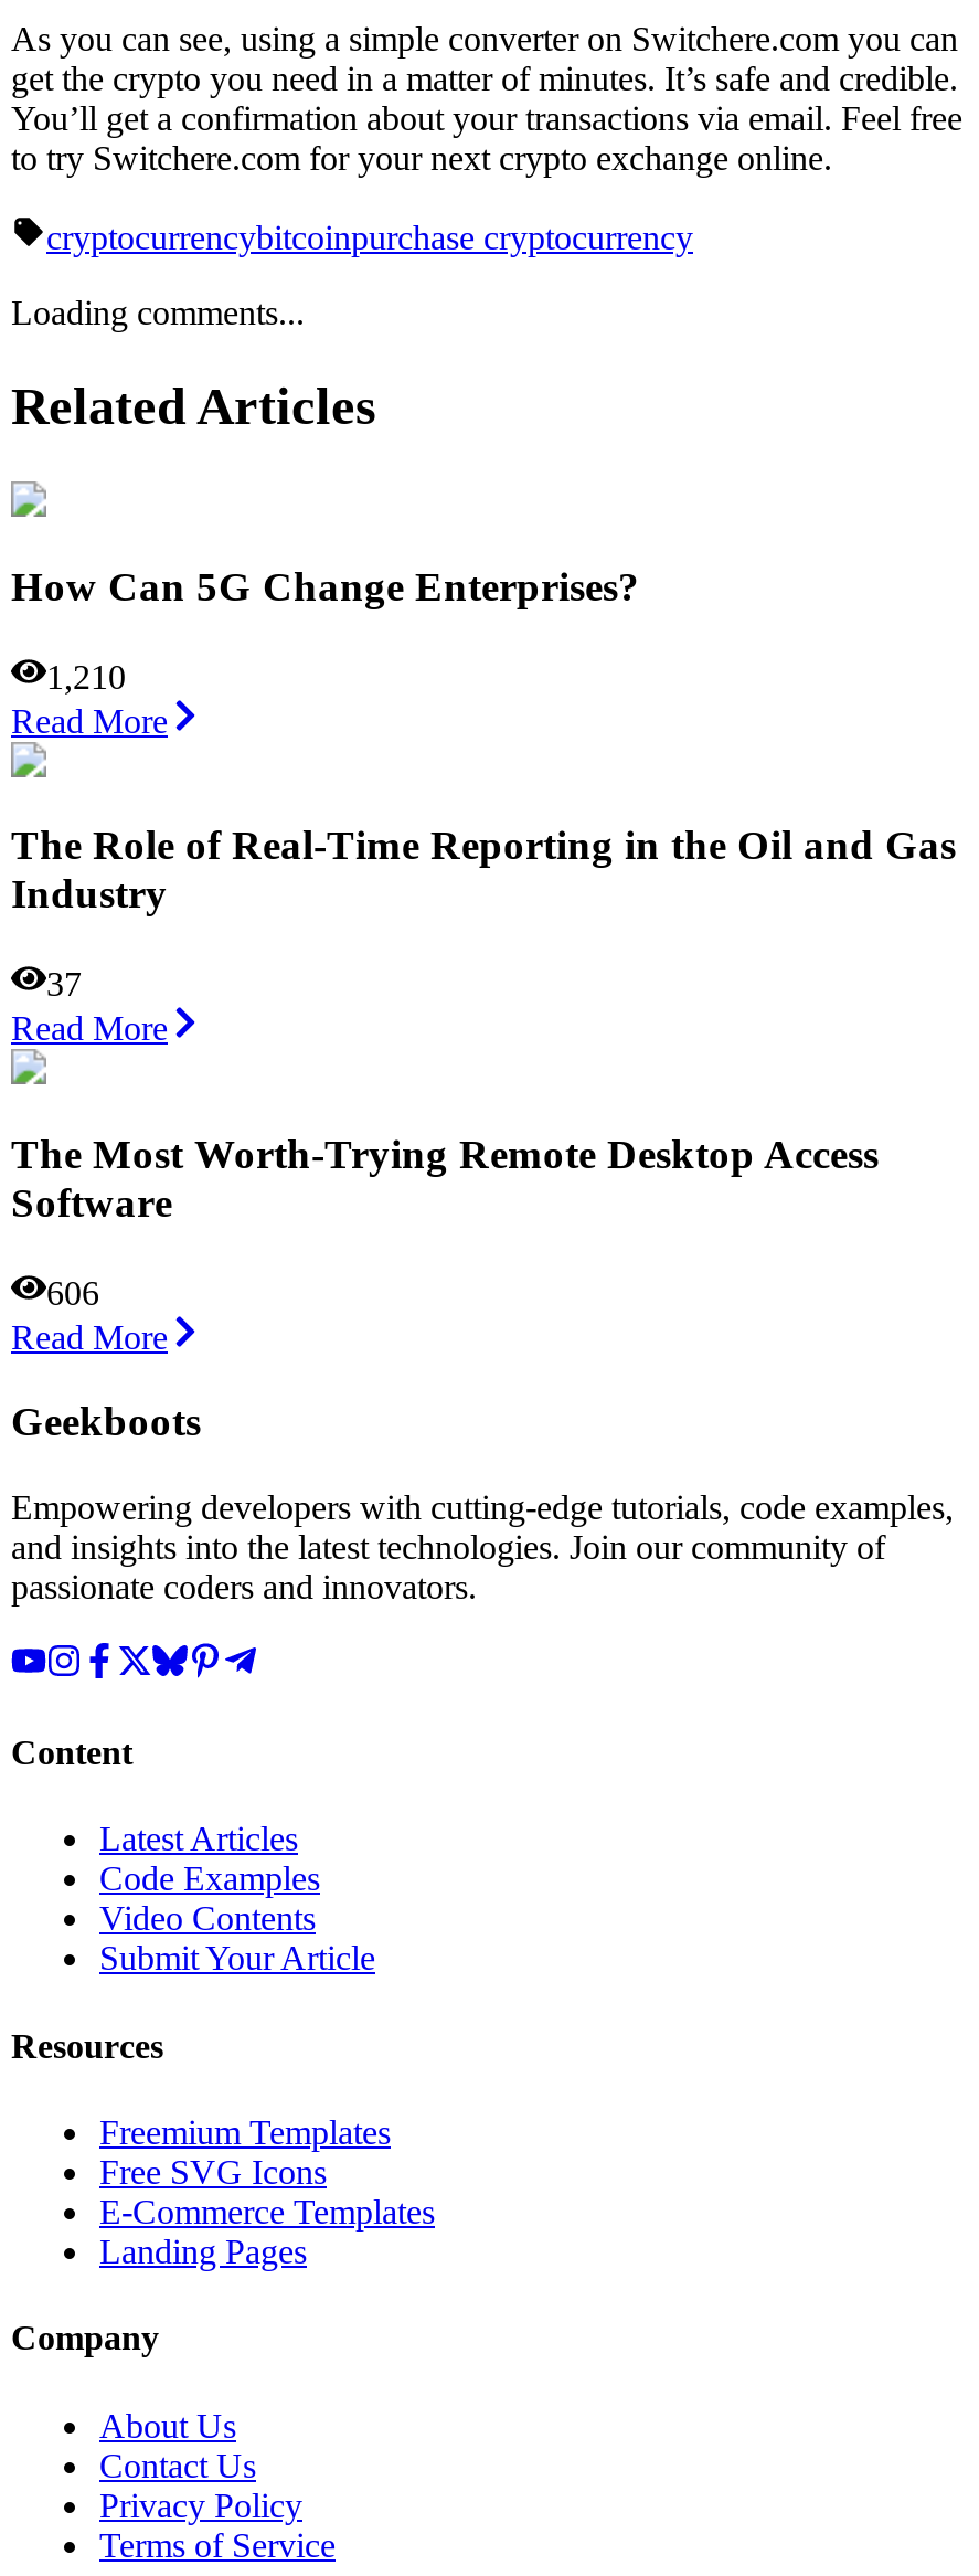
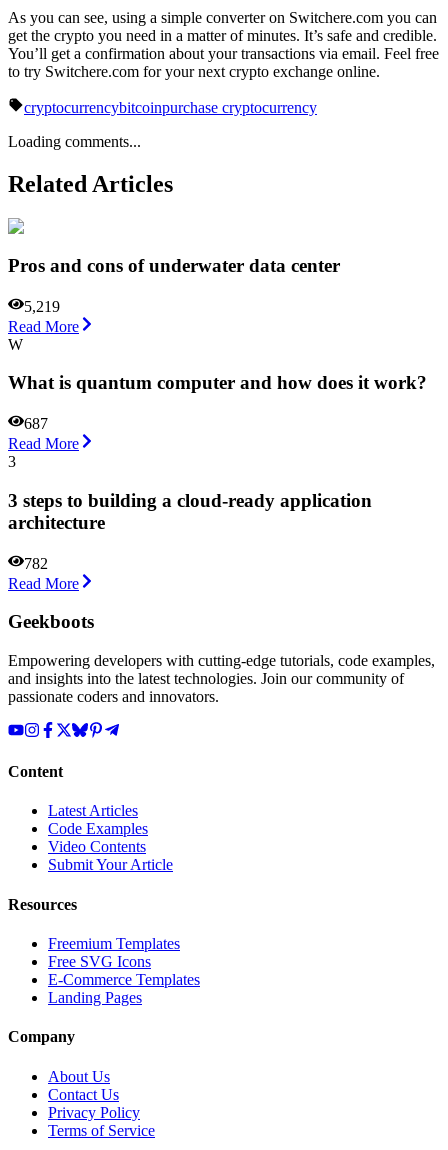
[11,563,640,609] How Can 5G Change Enterprises? -> [8,255,340,276] Pros and cons of underwater data center
[46,657,126,695] 1,210 -> [24,298,60,315] 5,219
[11,822,956,1003] The Role of Real-Time Reporting in the Oil and Gas | Industry | 37 -> [8,336,427,432] W | What is quantum computer and how does it work? | 687
[11,1130,879,1311] The Most Worth-Trying Remote Desktop Access | Software | 606 -> [8,453,372,571] 3 | 3 steps to building a cloud-ready application | architecture | 782

